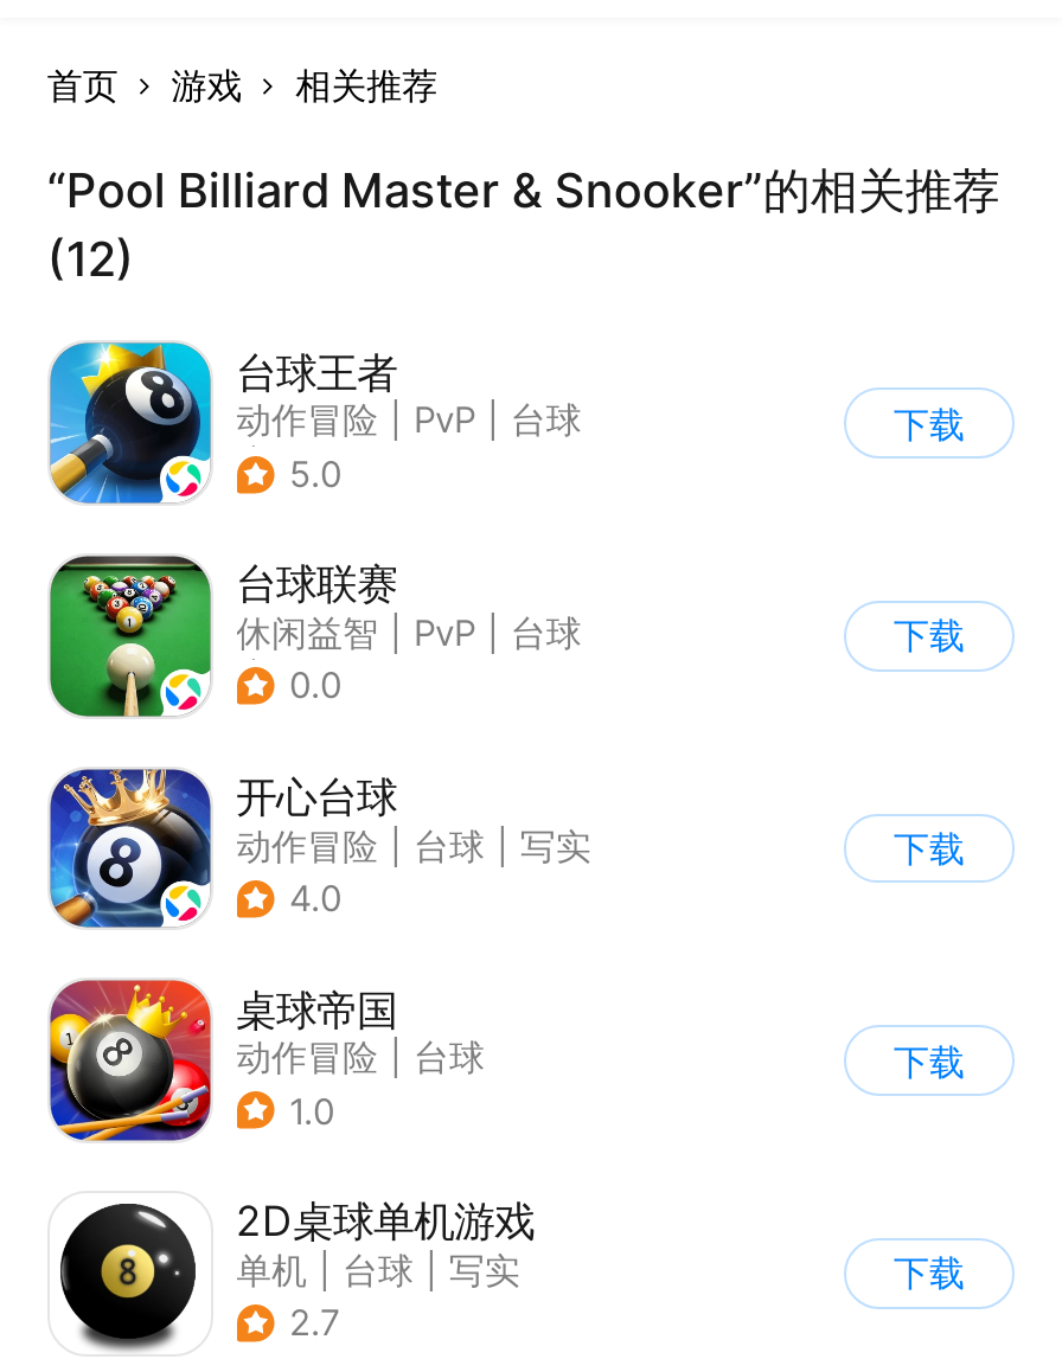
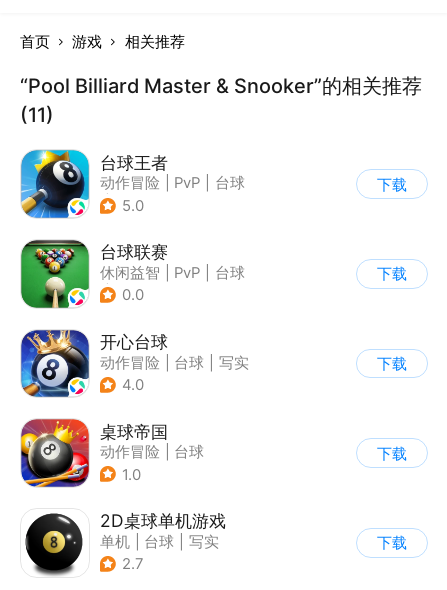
[47,230,135,287] (12) -> [20,102,54,126] (11)

